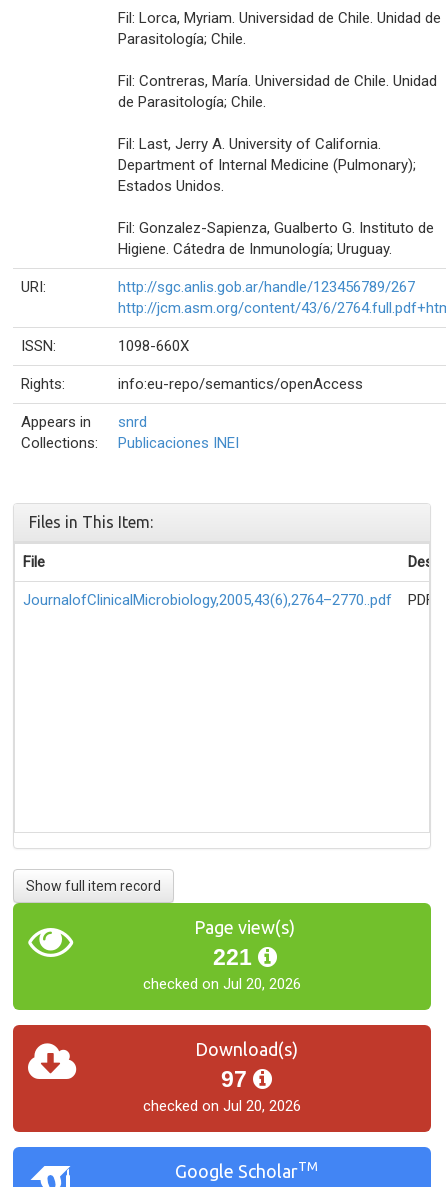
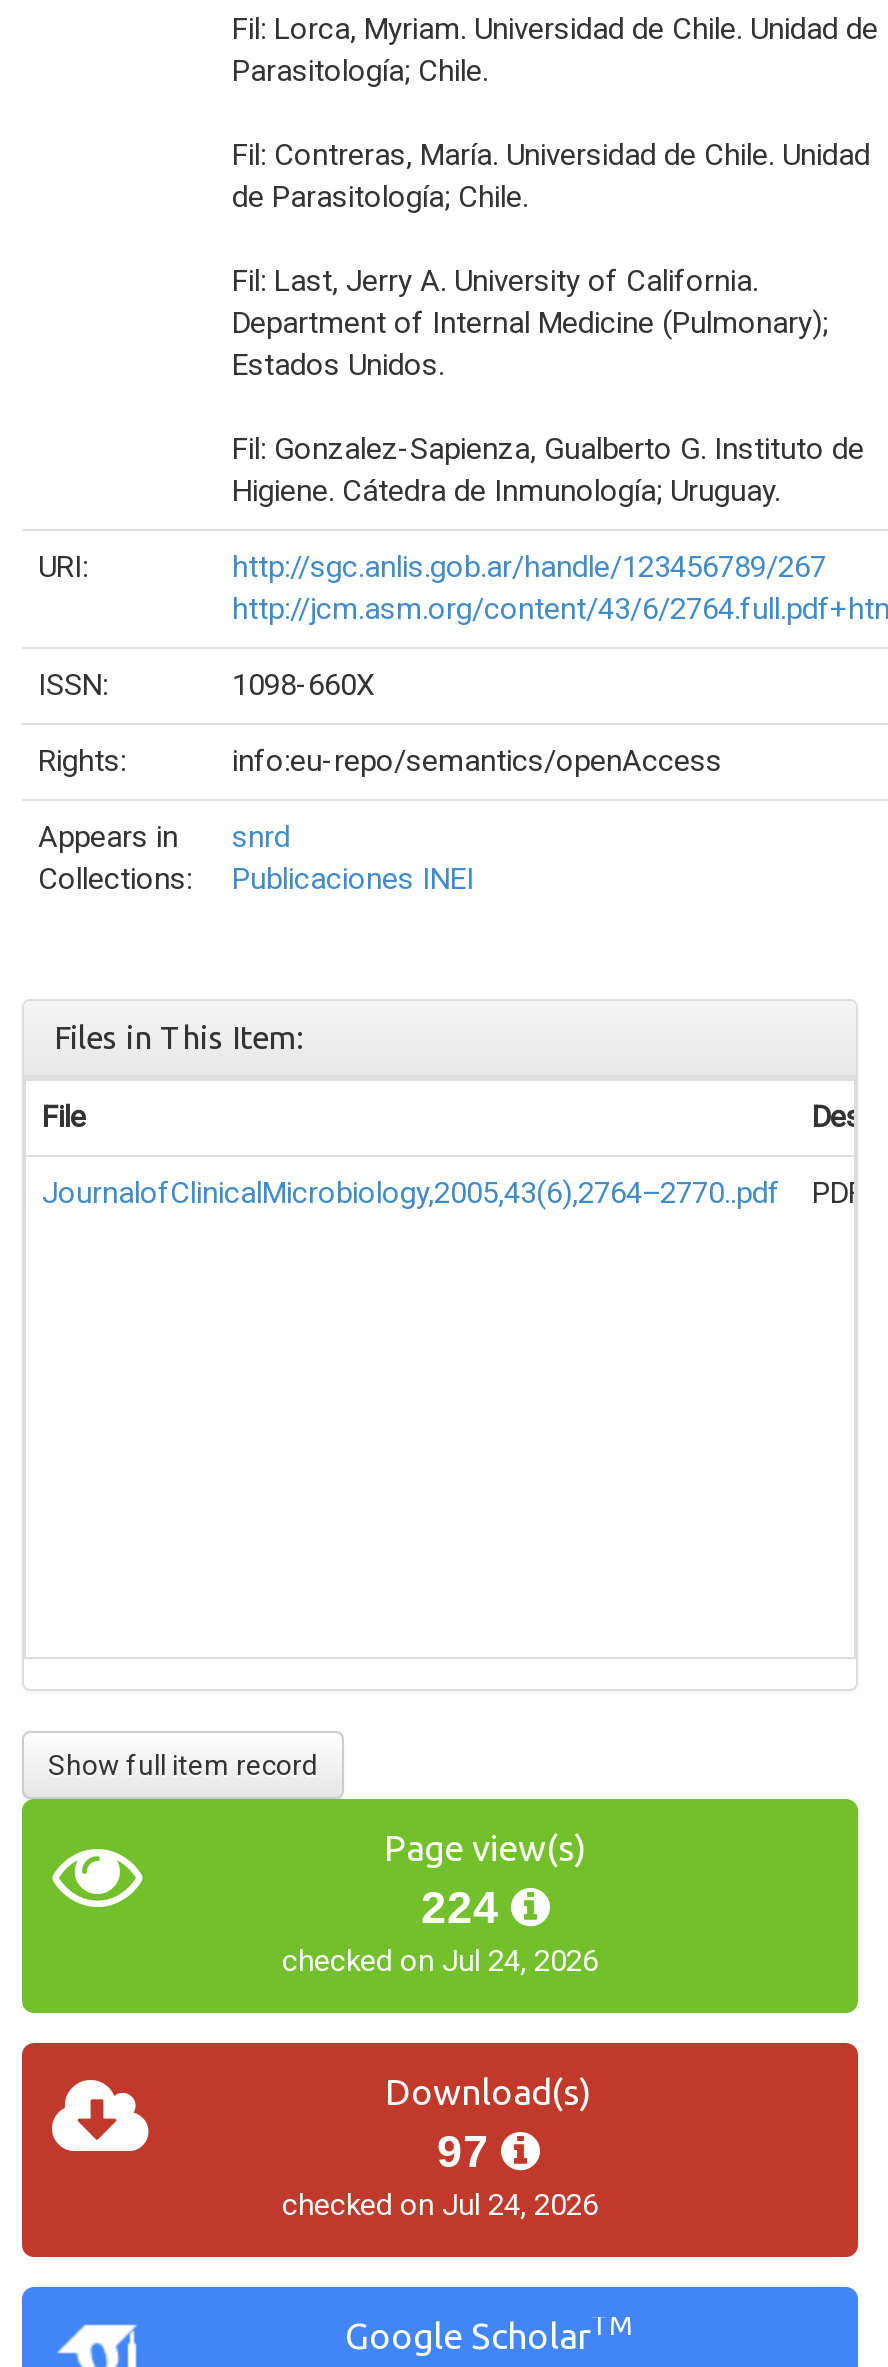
[212,945,257,970] 221 -> [421,1883,511,1933] 224
[143,975,301,993] checked on Jul 20, 2026 -> [282,1943,598,1979] checked on Jul 24, 2026
[143,1097,301,1115] checked on Jul 20, 2026 -> [282,2187,598,2223] checked on Jul 24, 2026

